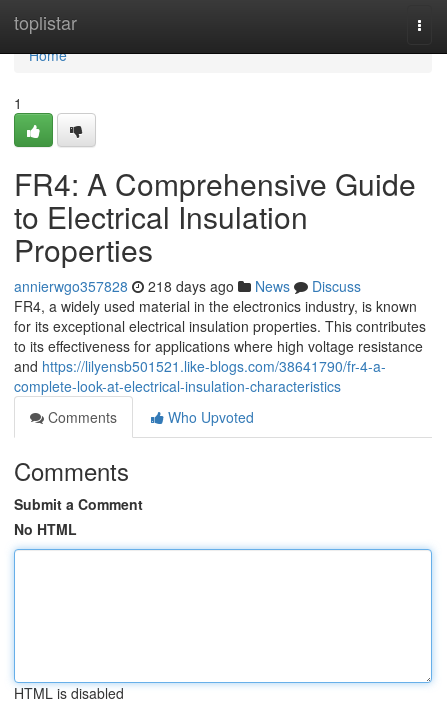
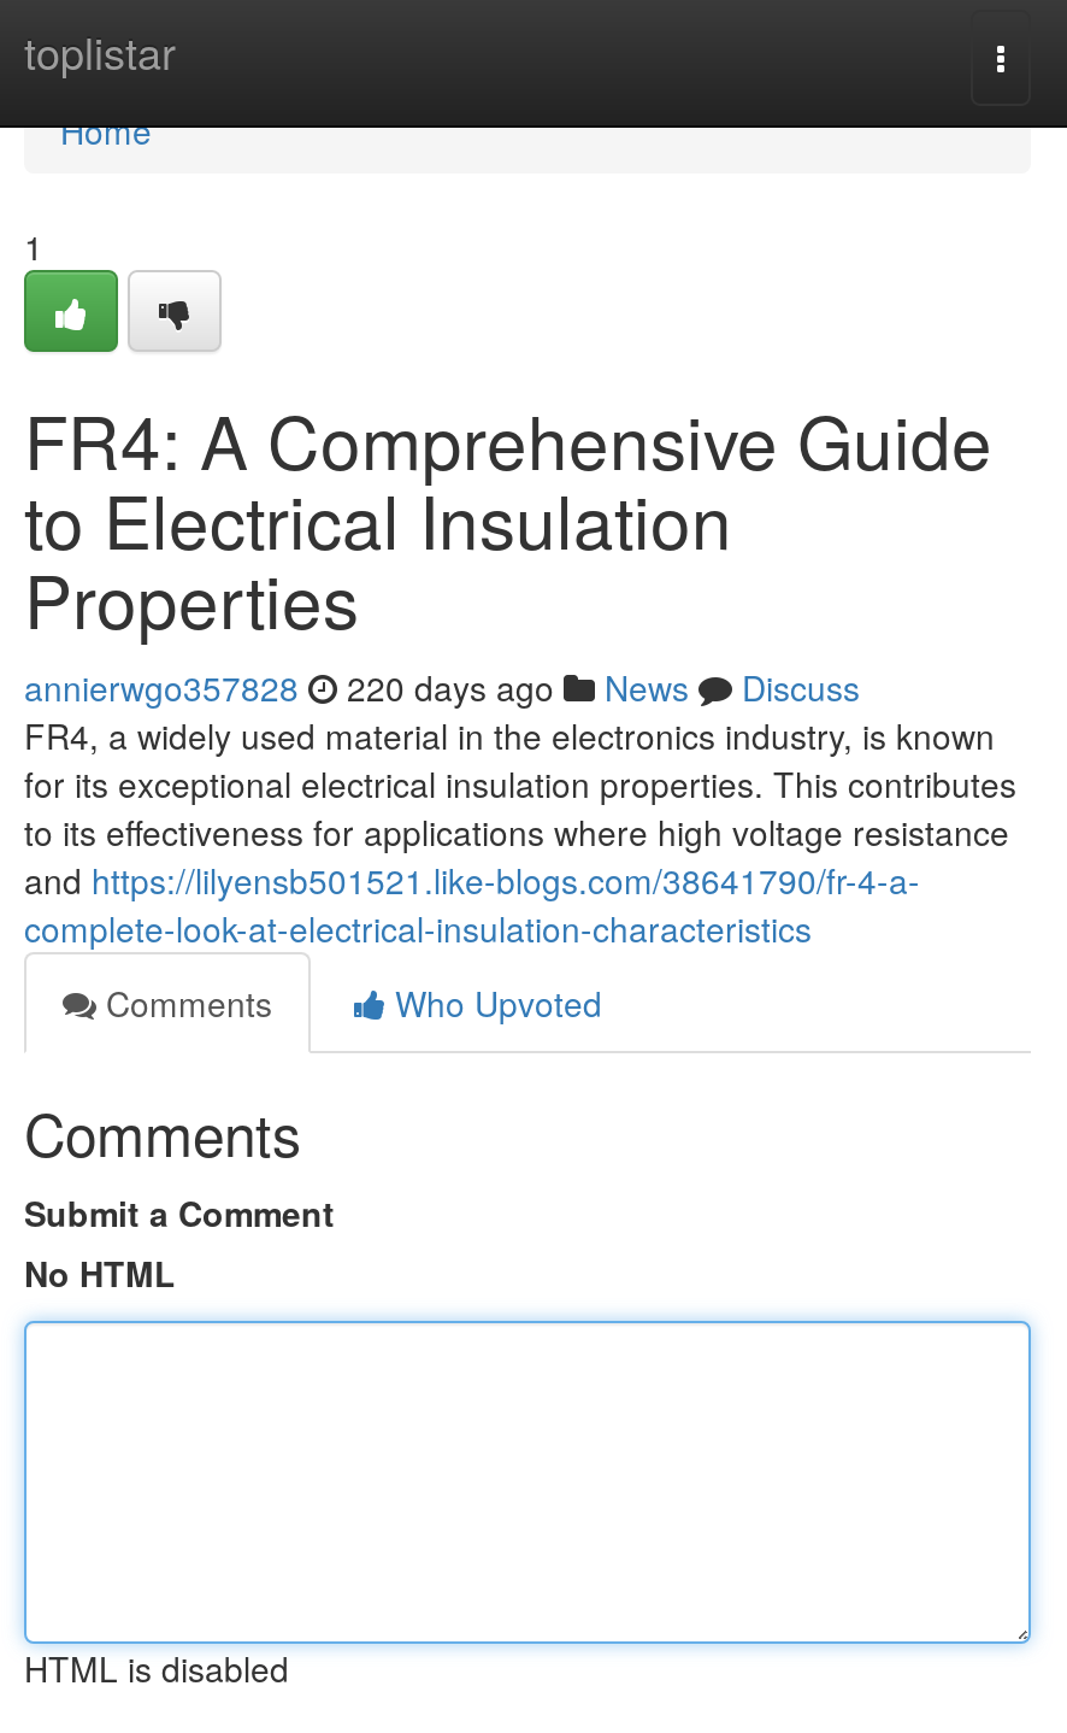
[14,276,361,296] annierwgo357828 218 days ago News Discuss -> [24,663,860,711] annierwgo357828 220 days ago News Discuss

